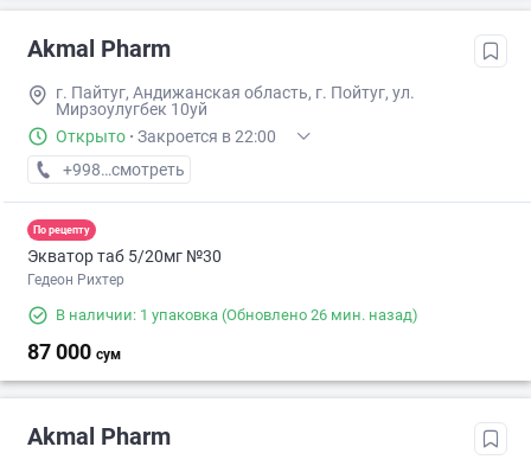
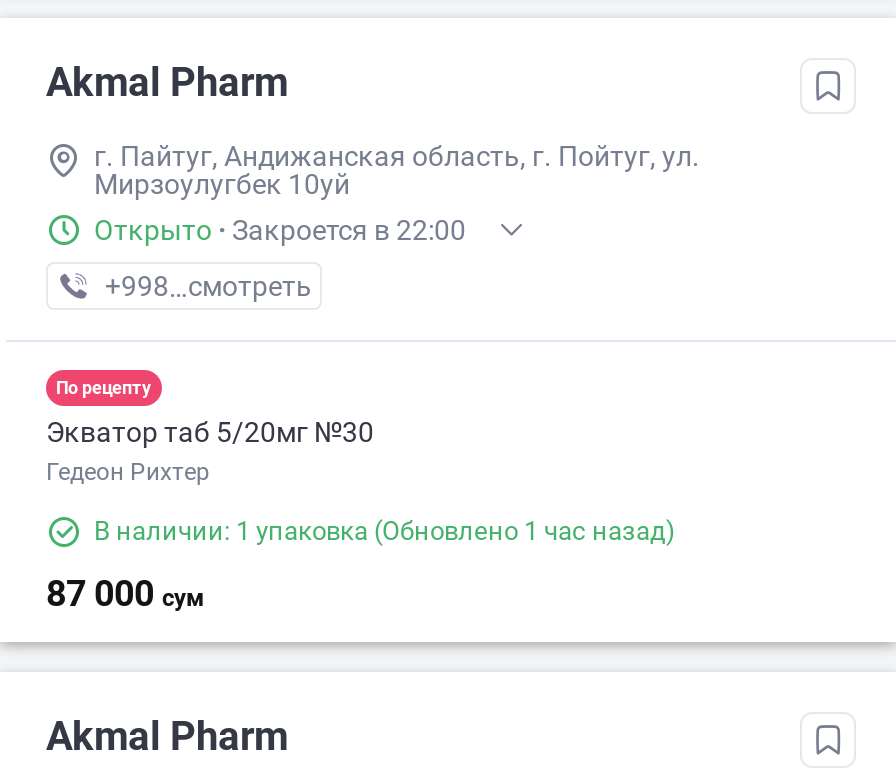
[56,306,418,324] В наличии: 1 упаковка (Обновлено 26 мин. назад) -> [94,516,676,546] В наличии: 1 упаковка (Обновлено 1 час назад)

